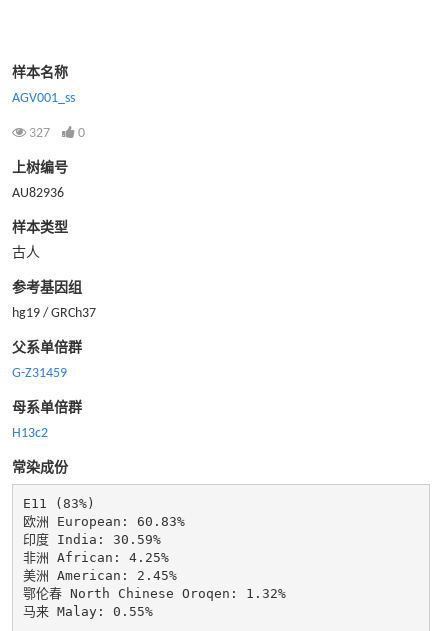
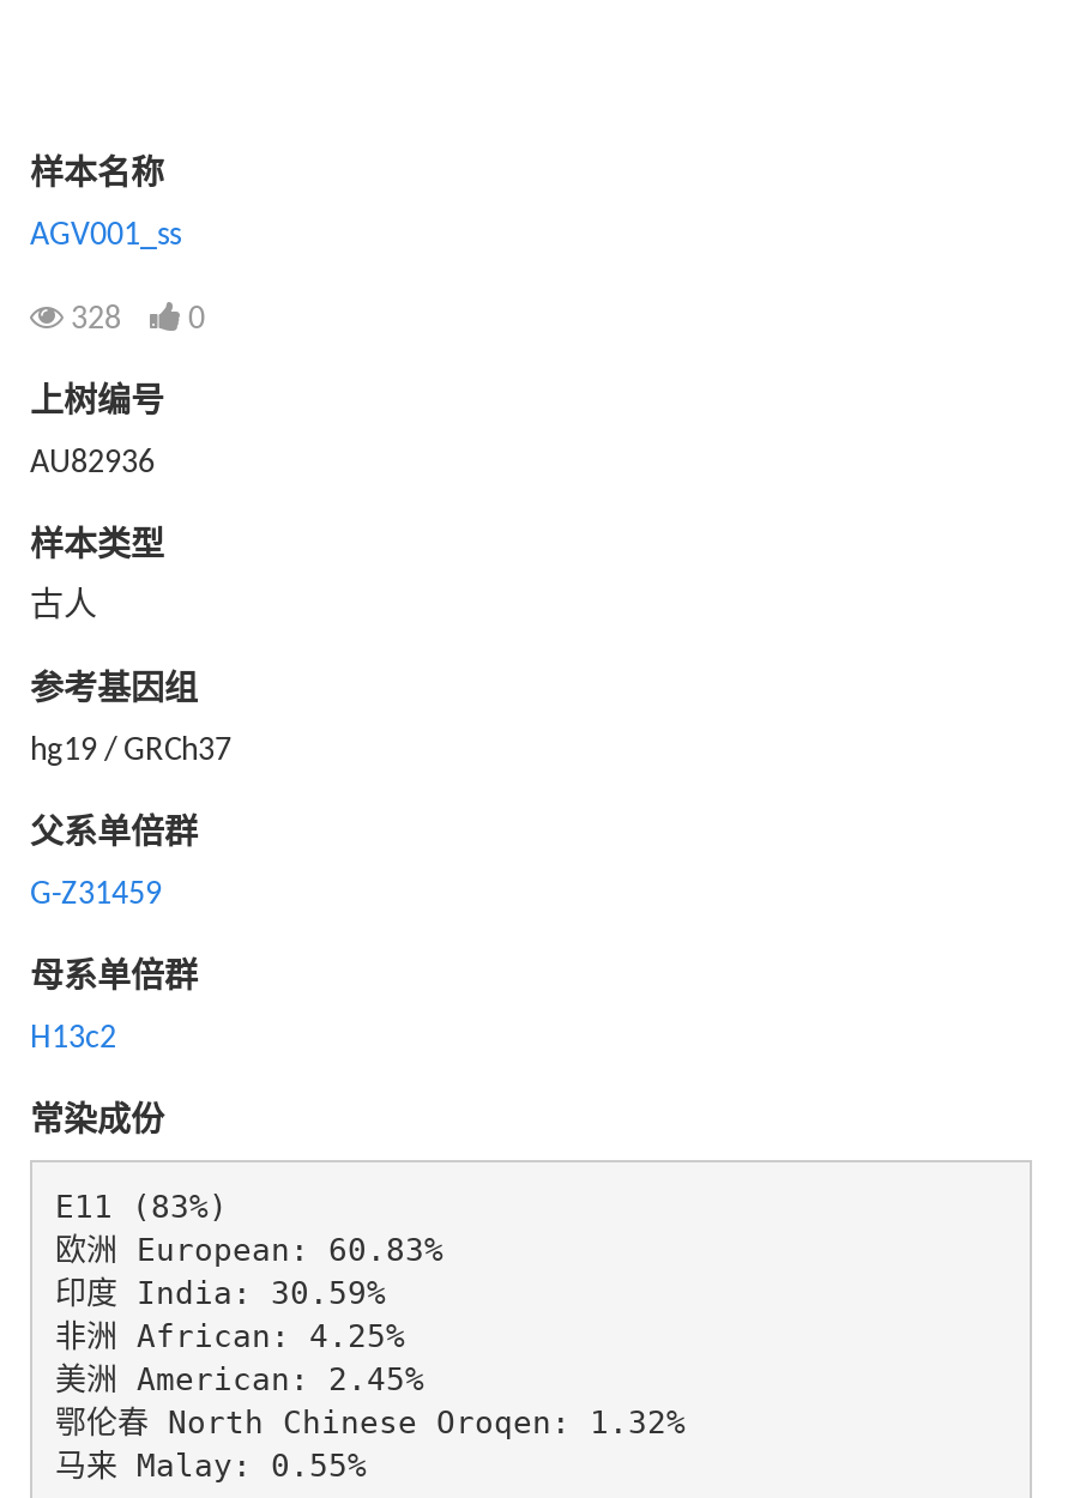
[29,126,85,141] 327 0 -> [71,302,205,338] 328 0

